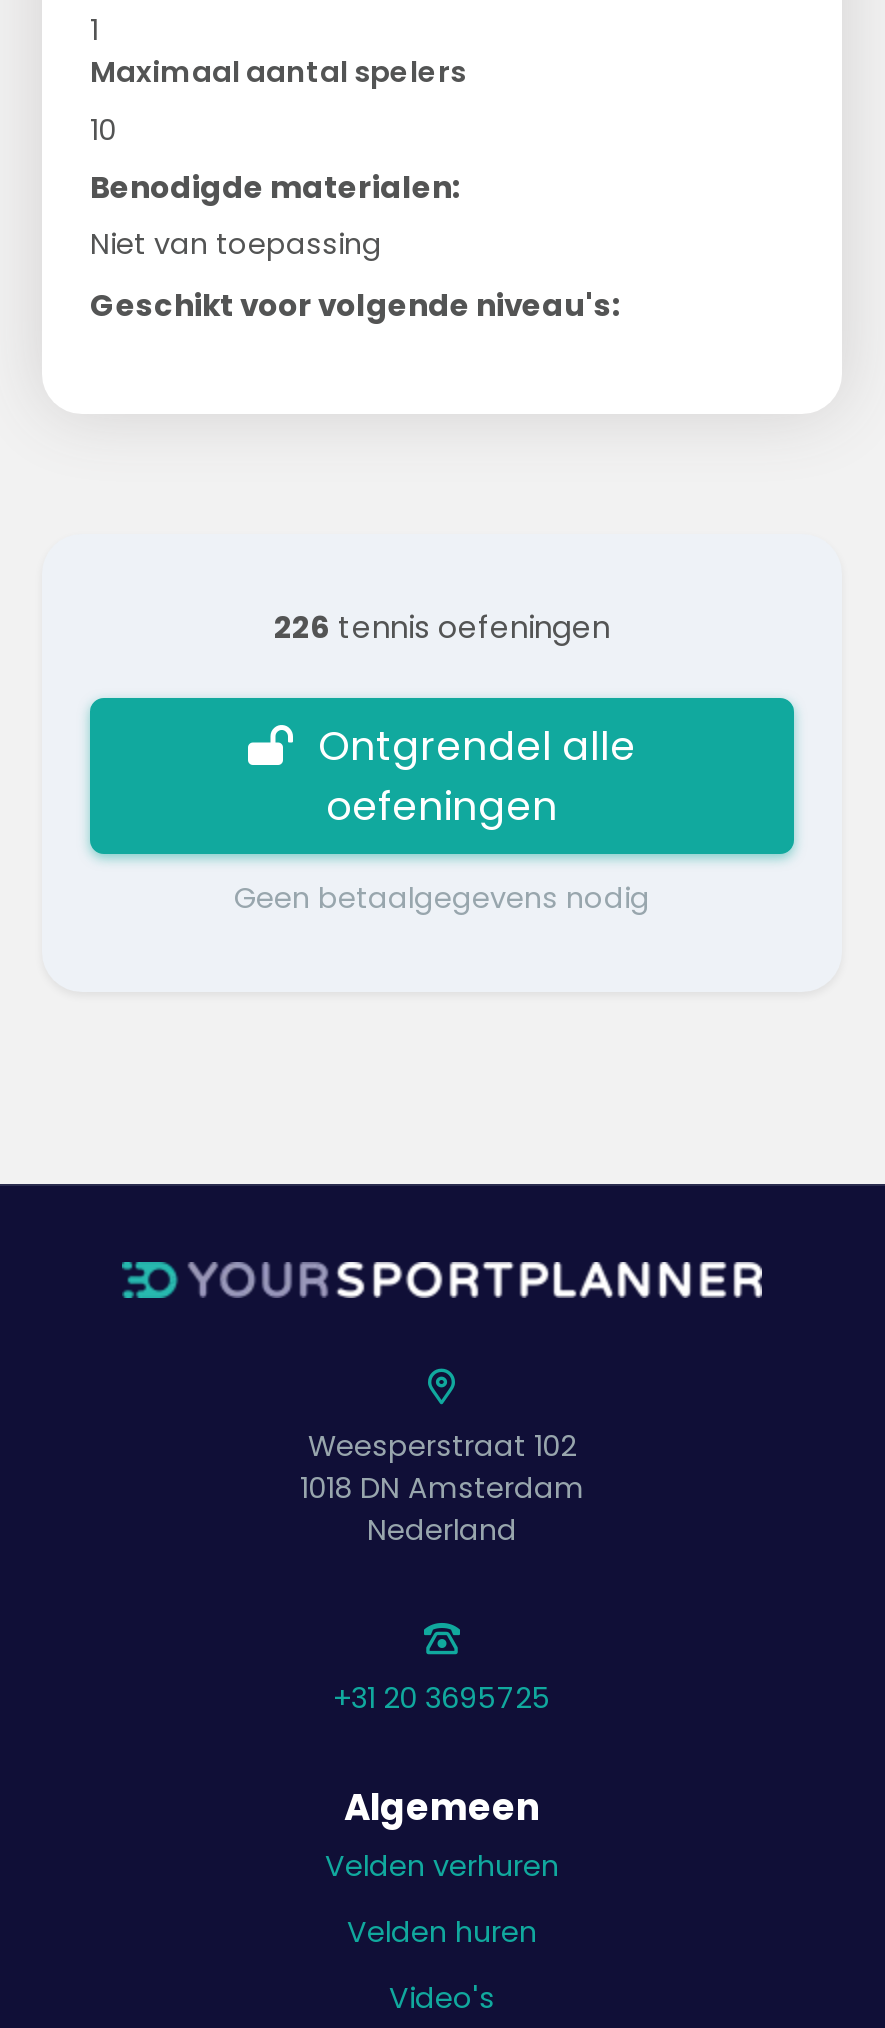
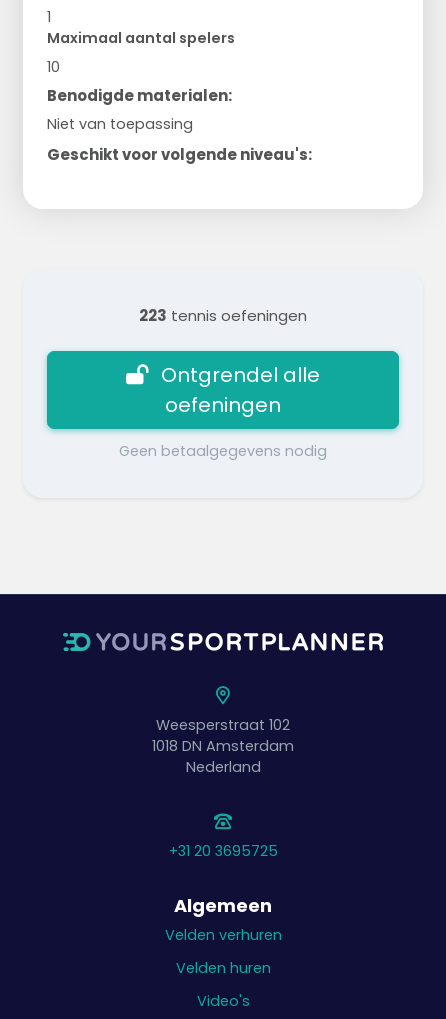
[274,606,610,648] 226 tennis oefeningen -> [139,305,307,326] 223 tennis oefeningen

